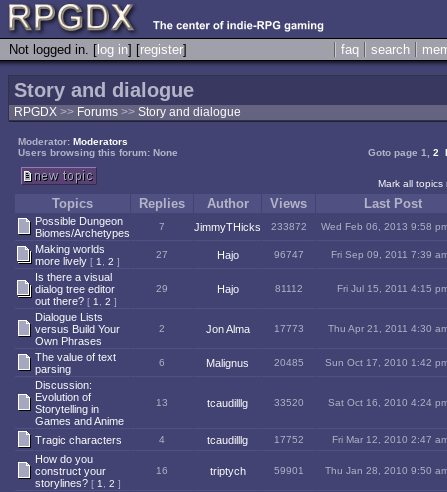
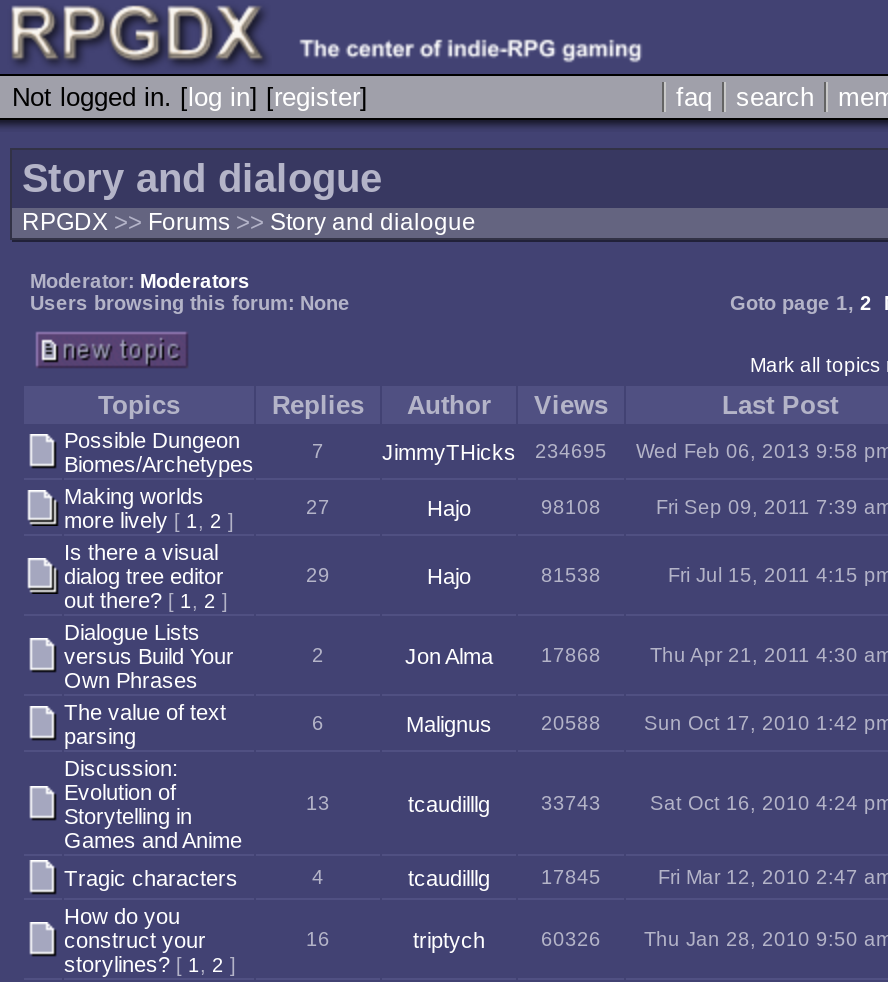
[270,221,306,232] 233872 -> [535,440,607,462] 234695
[273,249,303,260] 96747 -> [541,496,601,518] 98108
[274,283,302,294] 81112 -> [541,564,601,586] 81538
[273,323,303,334] 17773 -> [541,644,601,666] 17868
[273,357,303,368] 20485 -> [541,712,601,734] 20588
[273,397,303,408] 33520 -> [541,792,601,814] 33743
[273,434,303,445] 17752 -> [541,866,601,888] 17845
[273,465,303,476] 59901 -> [541,928,601,950] 60326

